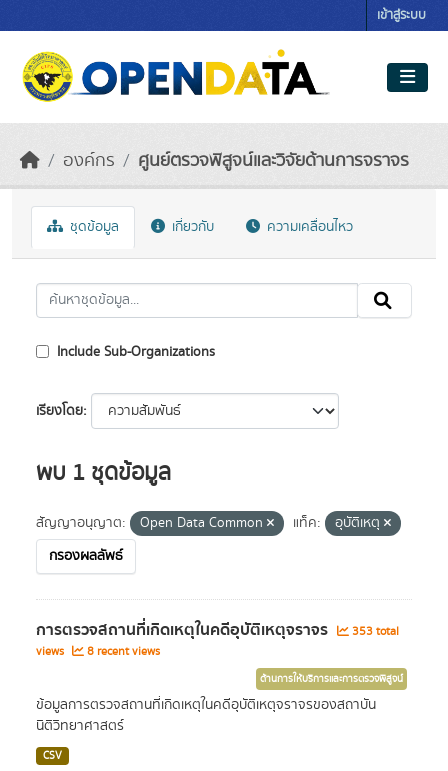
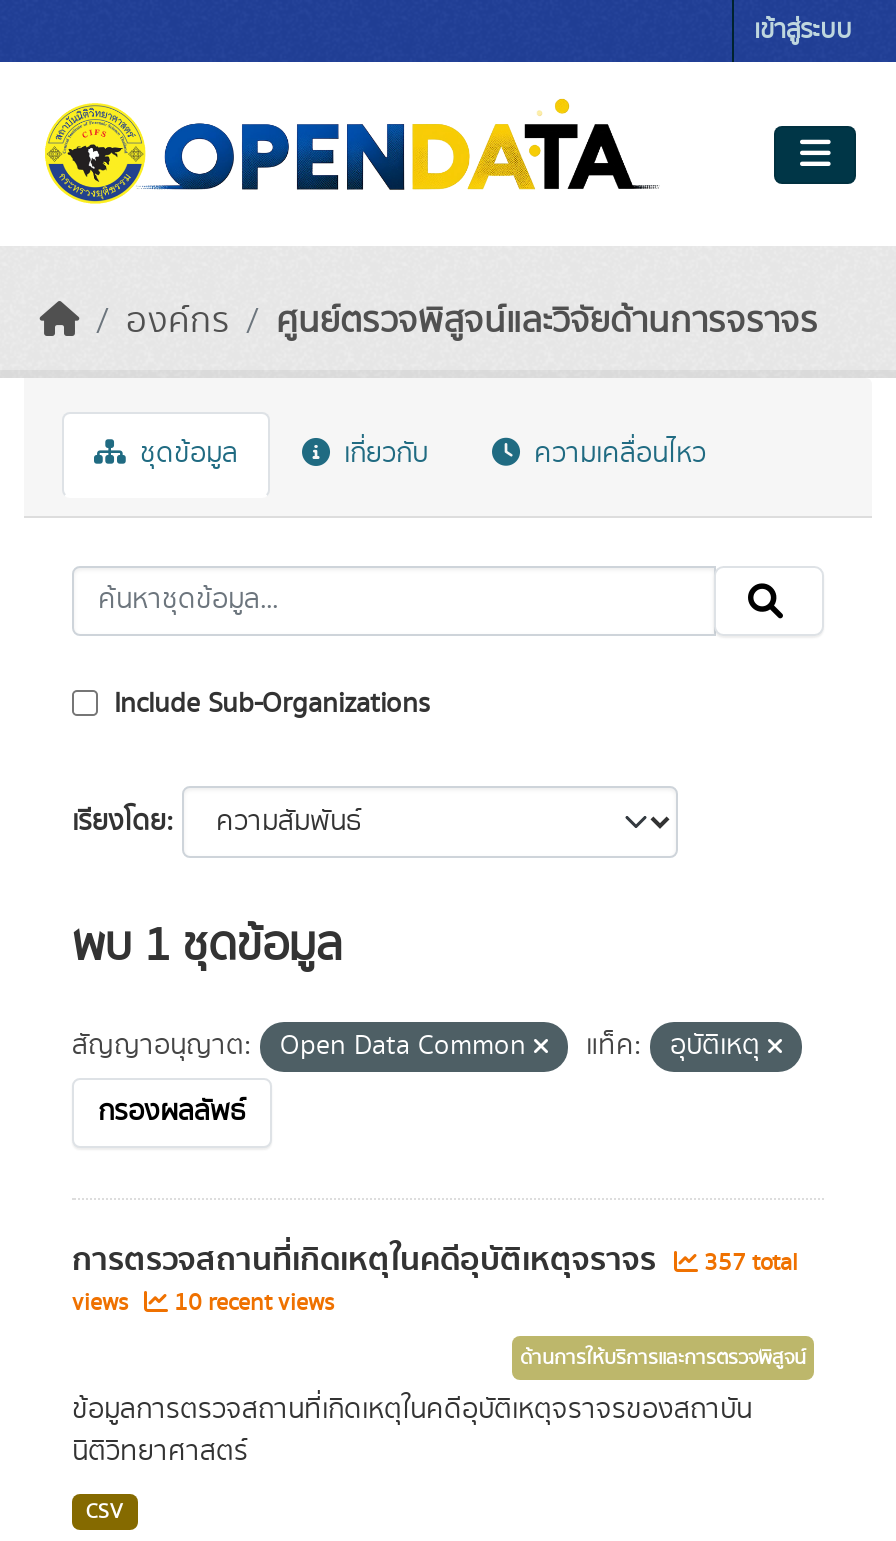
[36,617,399,643] การตรวจสถานที่เกิดเหตุในคดีอุบัติเหตุจราจร 353 total -> [72,1234,798,1286] การตรวจสถานที่เกิดเหตุในคดีอุบัติเหตุจราจร 357 total
[36,643,160,660] views 8 recent views -> [72,1286,334,1320] views 10 recent views

